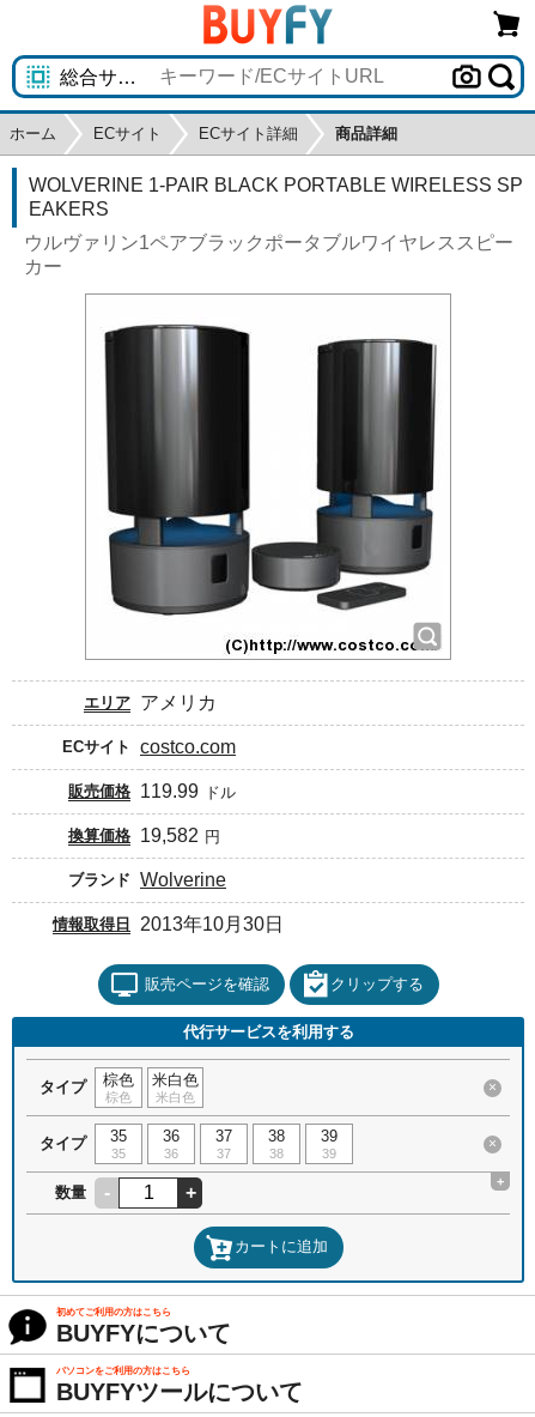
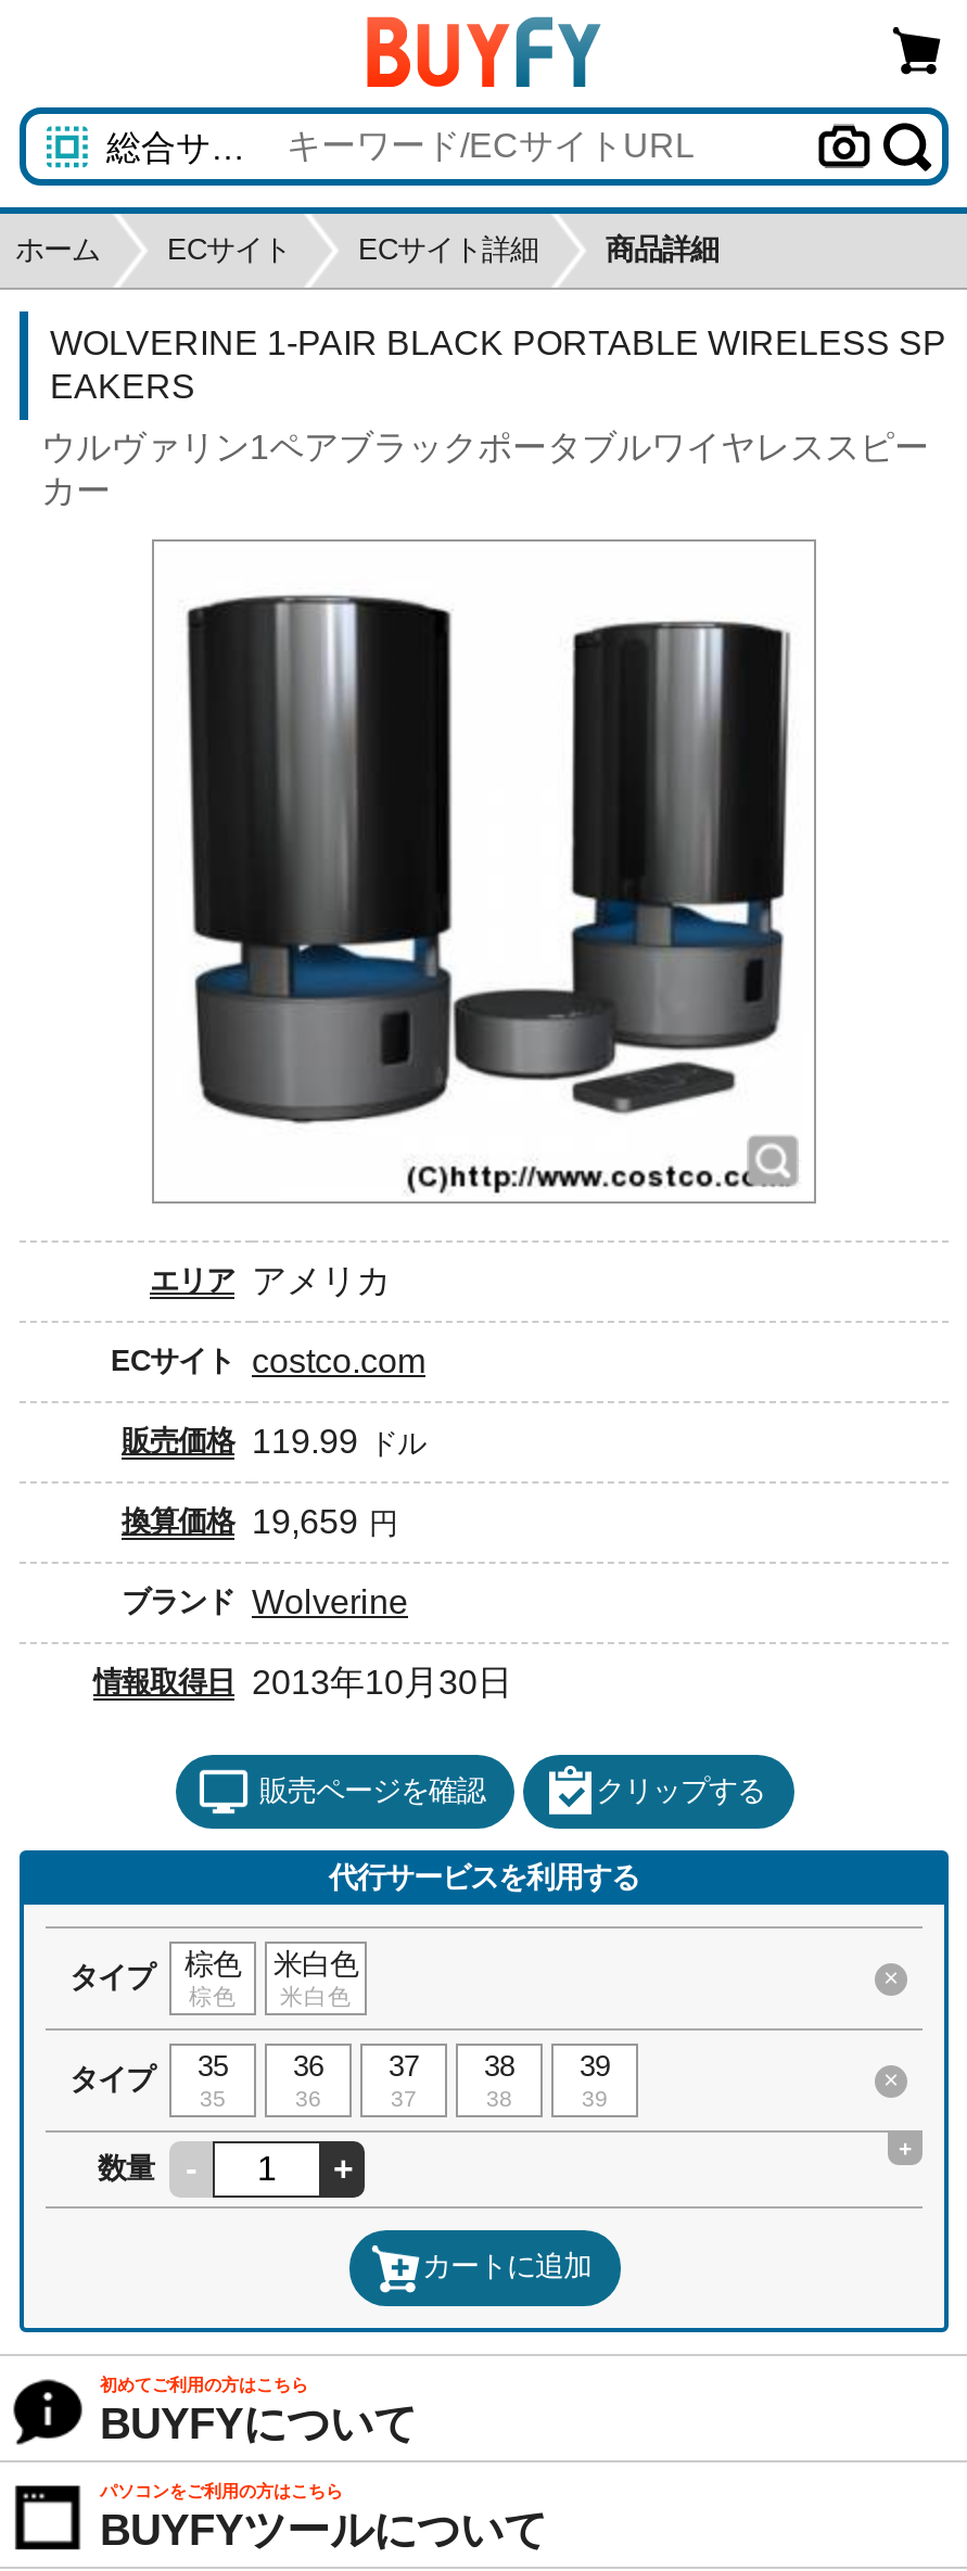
[68,825,220,846] 換算価格 19,582 円 -> [122,1503,397,1540] 換算価格 19,659 円

